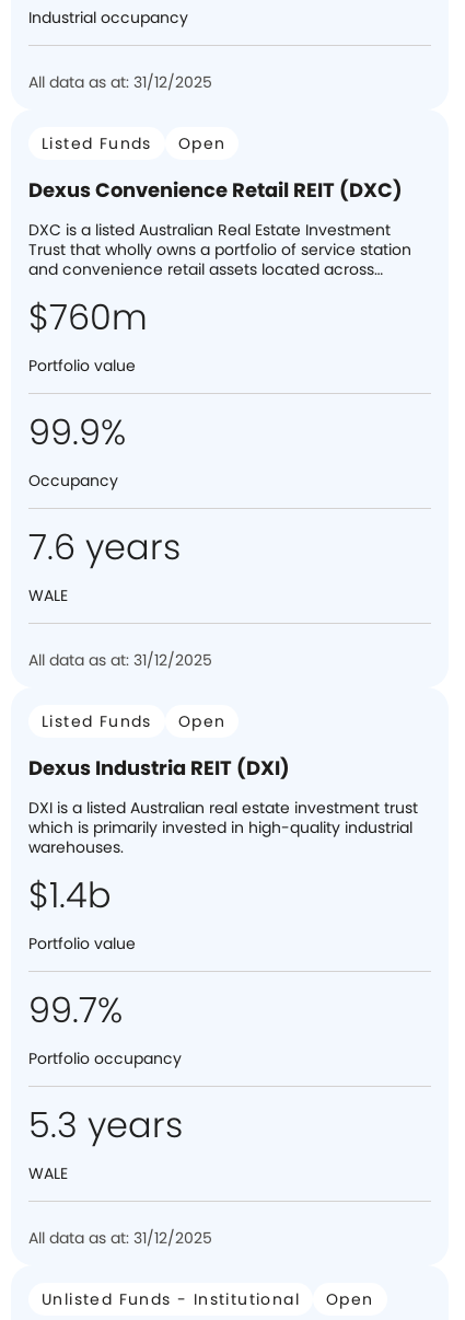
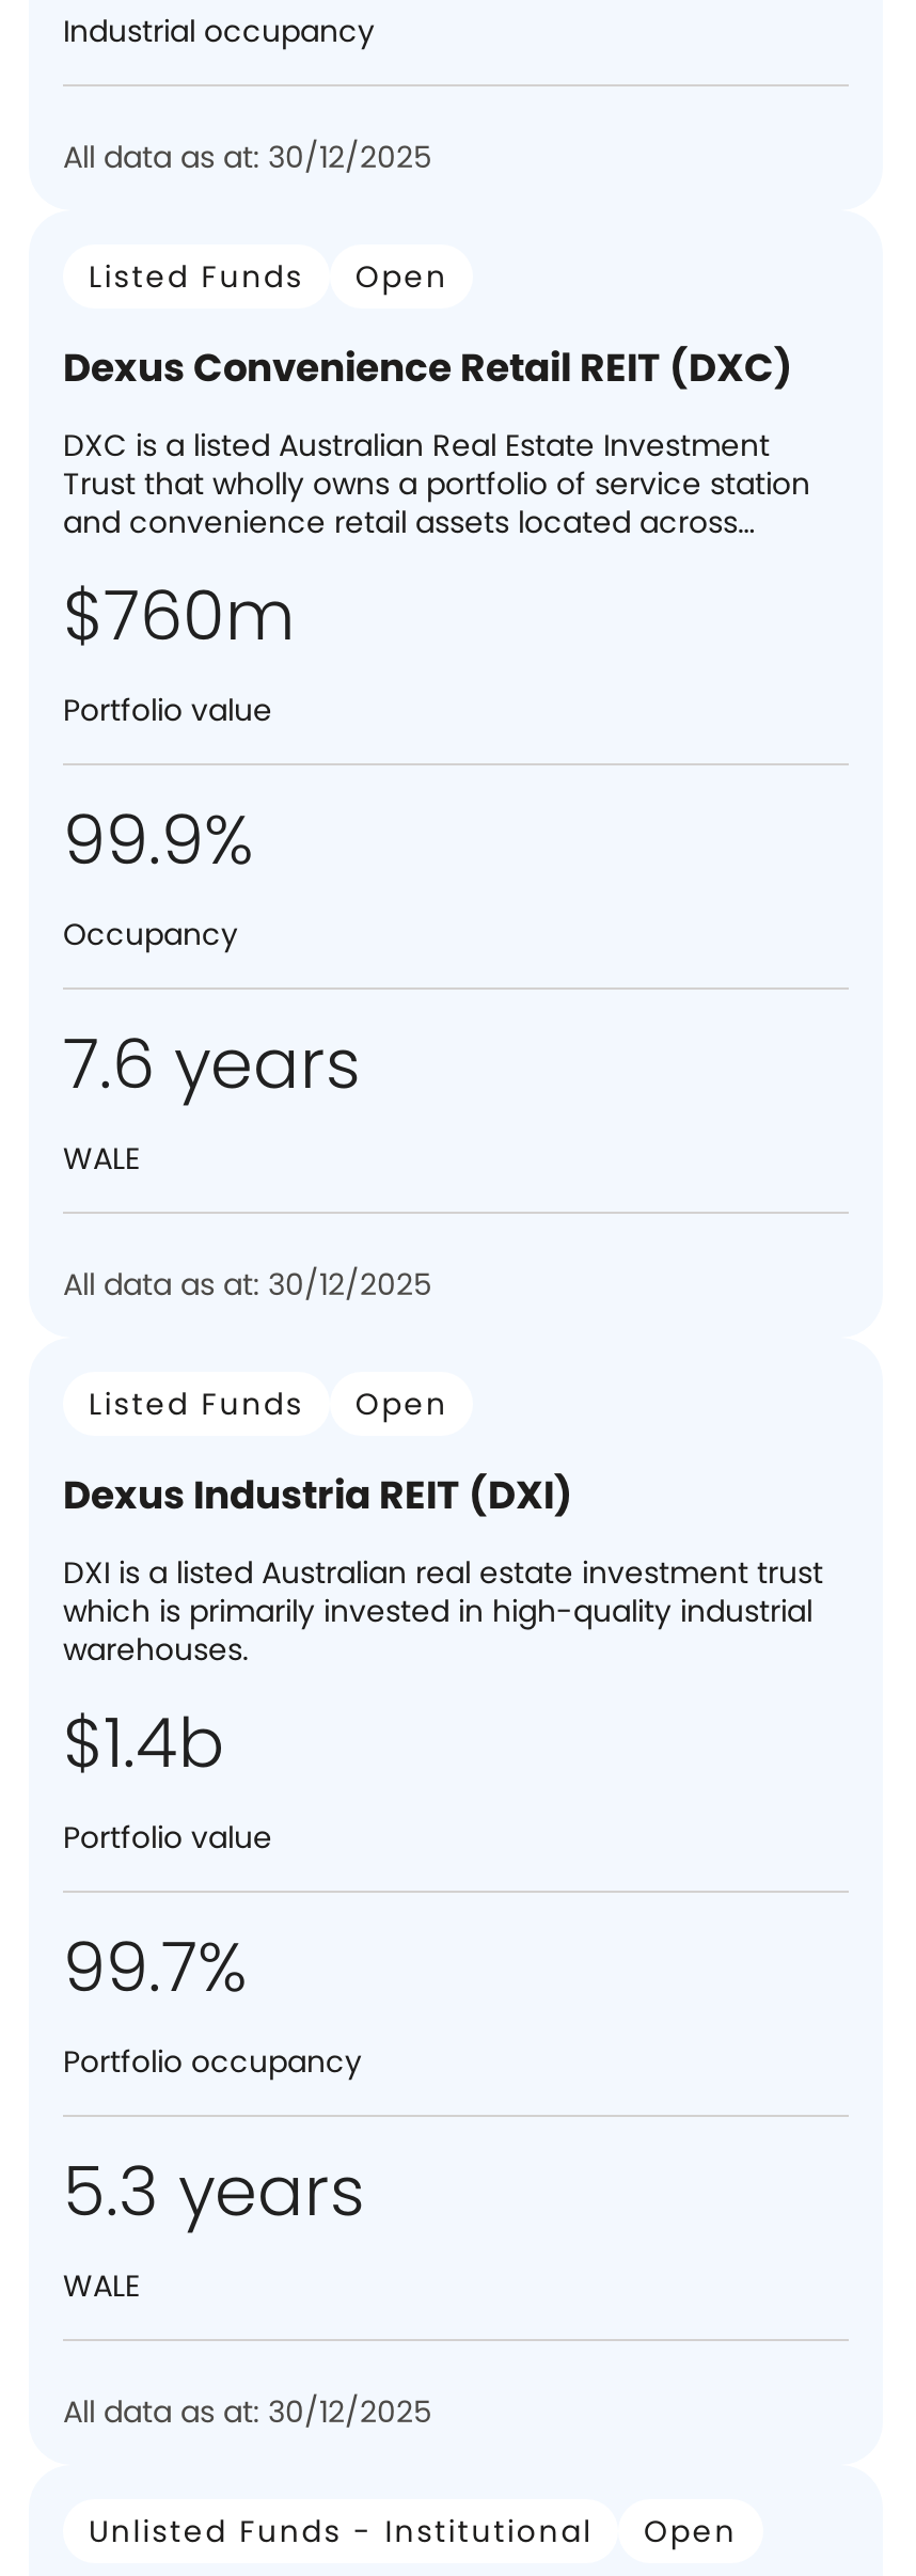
[28,71,212,93] All data as at: 31/12/2025 -> [63,136,432,178] All data as at: 30/12/2025
[28,649,212,671] All data as at: 31/12/2025 -> [63,1263,432,1306] All data as at: 30/12/2025
[28,1227,212,1249] All data as at: 31/12/2025 -> [63,2390,432,2433] All data as at: 30/12/2025

